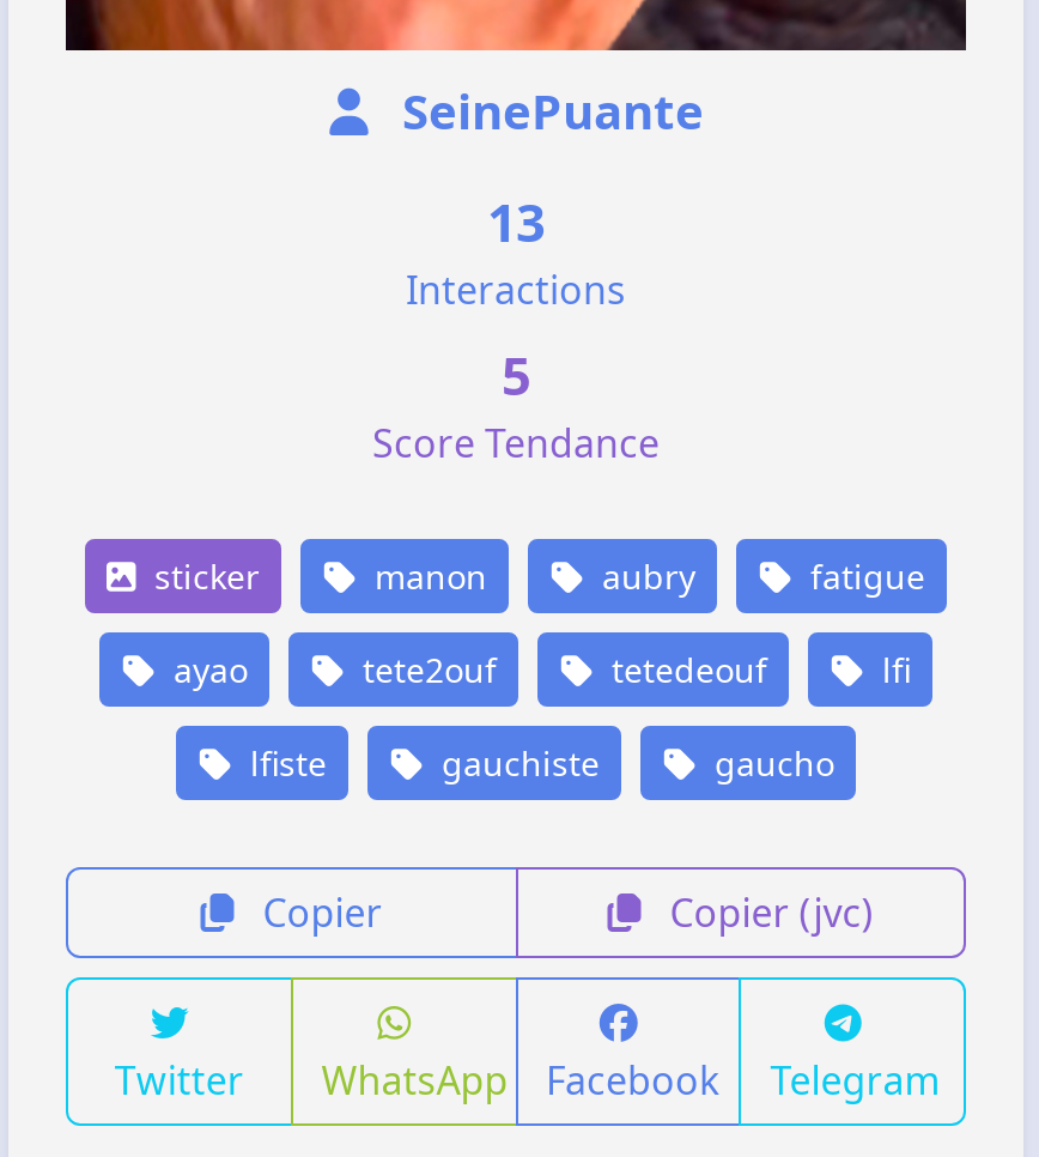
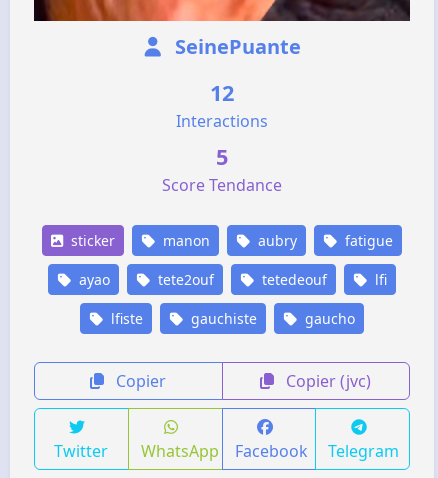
[487,186,545,256] 13 -> [210,78,234,107] 12

